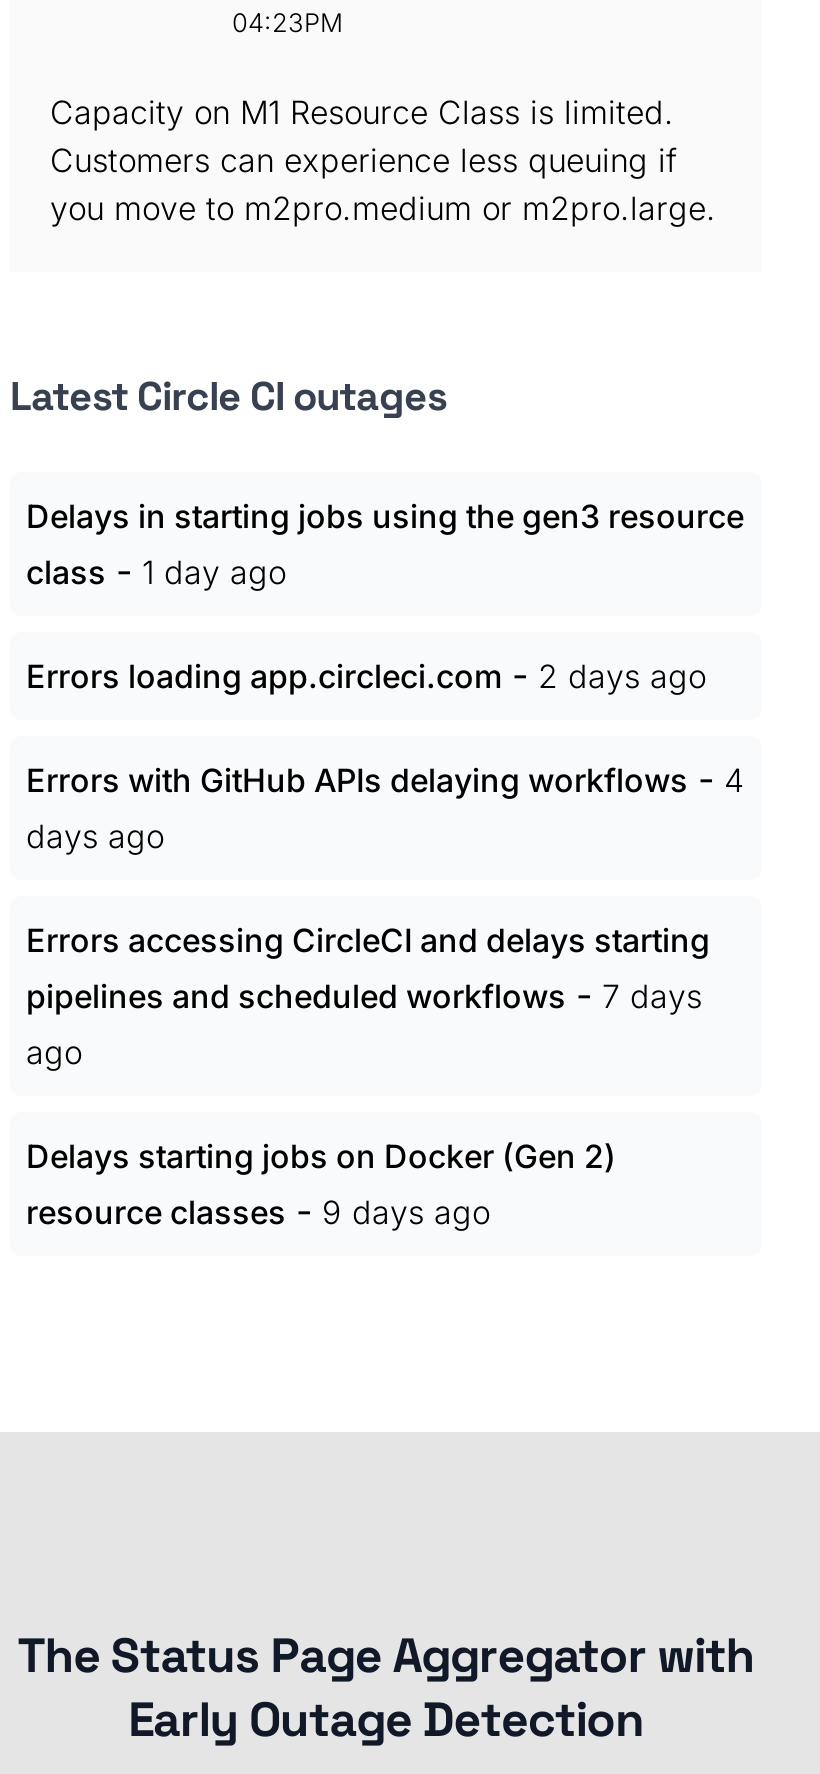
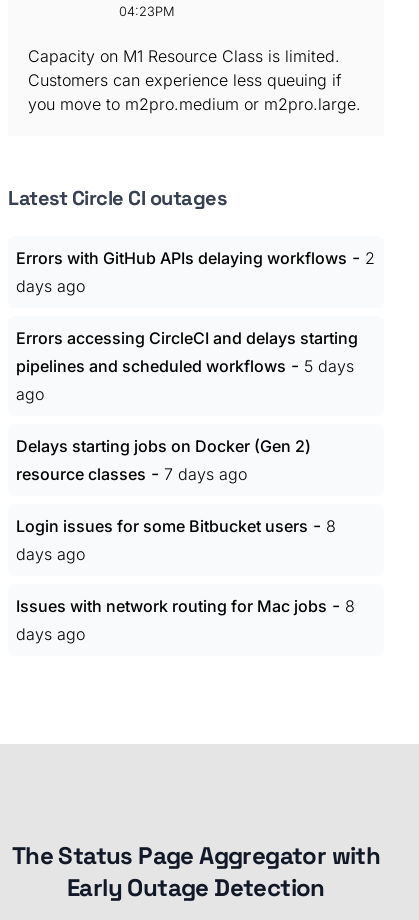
[26,496,744,800] Delays in starting jobs using the gen3 resource | class - 1 day ago | Errors loading app.circleci.com - 2 days ago | Errors with GitHub APIs delaying workflows - 4 -> [16,247,375,268] Errors with GitHub APIs delaying workflows - 2
moved [26,816,710,960] -> [16,276,358,348]: days ago | Errors accessing CircleCI and delays starting
[26,974,702,1016] pipelines and scheduled workflows - 7 days -> [16,355,354,376] pipelines and scheduled workflows - 5 days
moved [26,1032,616,1176] -> [16,384,311,456]: ago | Delays starting jobs on Docker (Gen 2)
[26,1190,490,1232] resource classes - 9 days ago -> [16,463,355,644] resource classes - 7 days ago | Login issues for some Bitbucket users - 8 | days ago | Issues with network routing for Mac jobs - 8 | days ago

